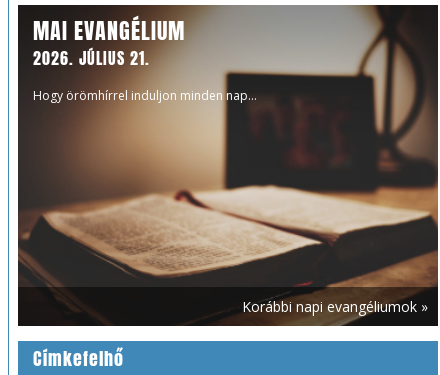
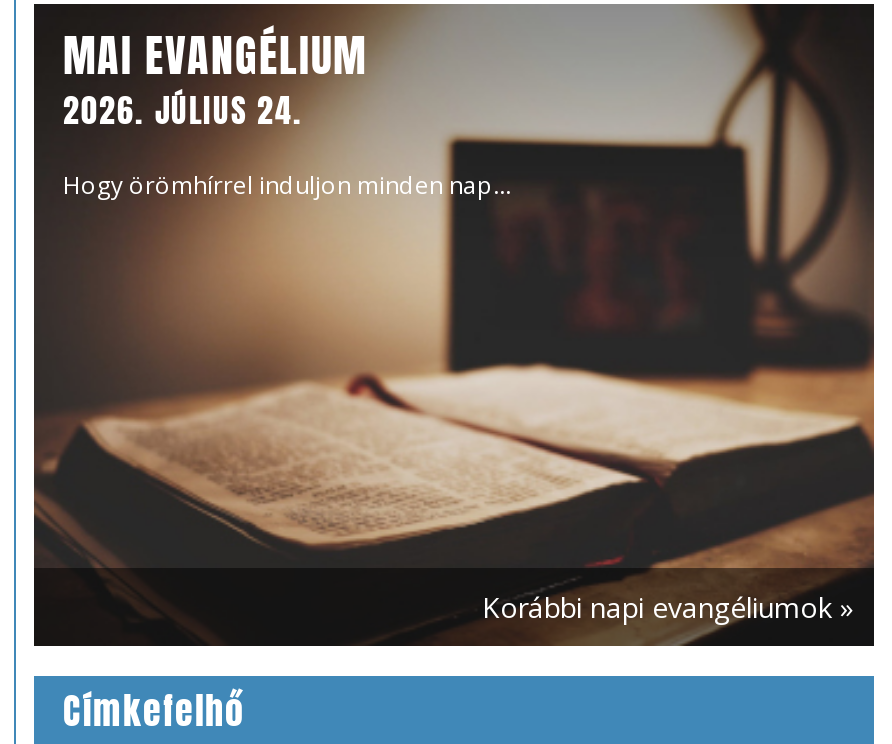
[32,47,149,70] 2026. JÚLIUS 21. -> [63,88,303,134] 2026. JÚLIUS 24.

